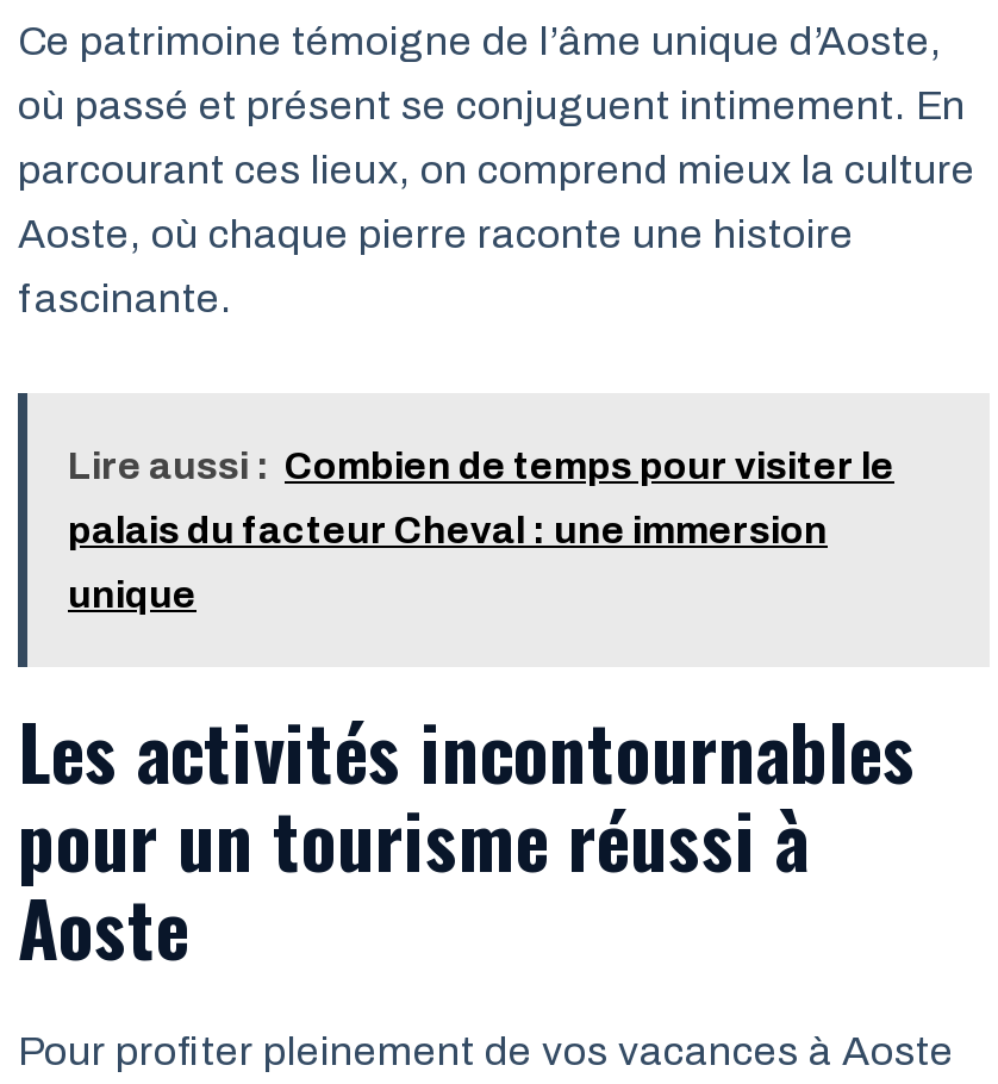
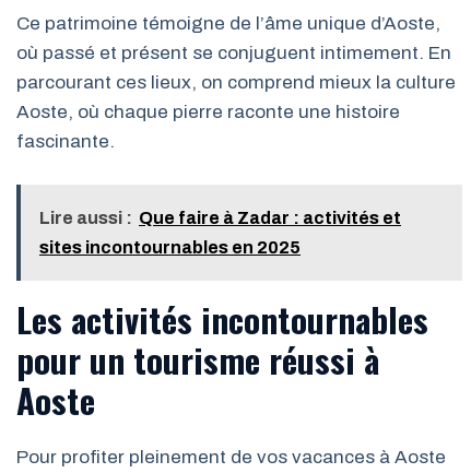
[68,444,894,613] Lire aussi : Combien de temps pour visiter le | palais du facteur Cheval : une immersion | unique -> [39,208,401,256] Lire aussi : Que faire à Zadar : activités et | sites incontournables en 2025

